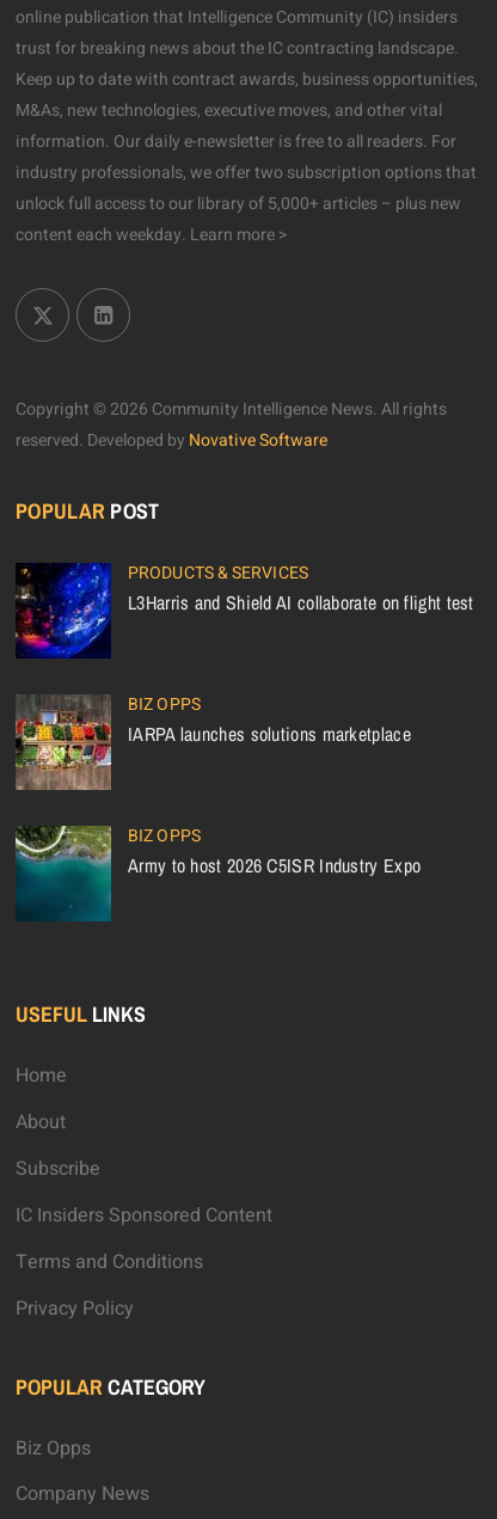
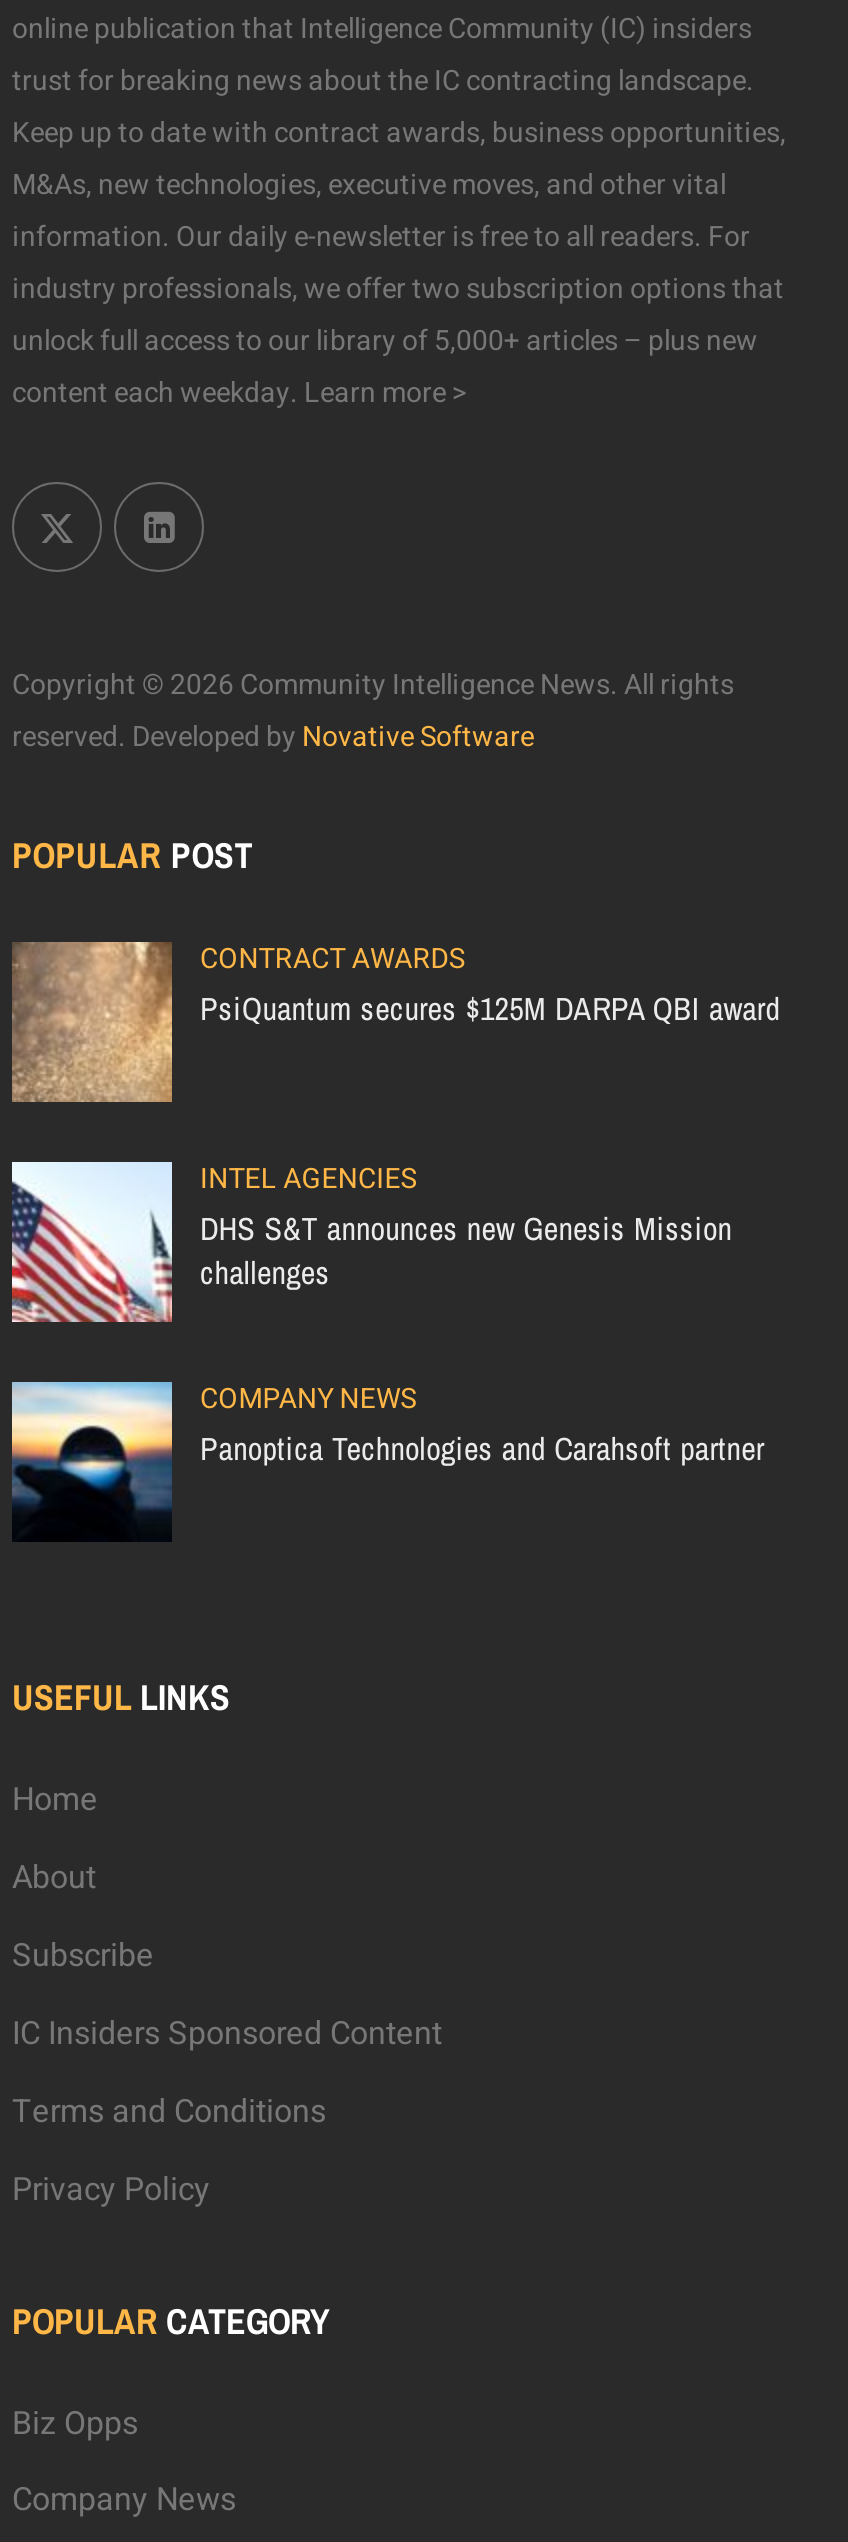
[14,560,474,660] [image] | PRODUCTS & SERVICES | L3Harris and Shield AI collaborate on flight test -> [10,938,780,1104] [image] | CONTRACT AWARDS | PsiQuantum secures $125M DARPA QBI award
[14,692,411,791] [image] | BIZ OPPS | IARPA launches solutions marketplace -> [10,1158,732,1324] [image] | INTEL AGENCIES | DHS S&T announces new Genesis Mission | challenges
[14,823,421,923] [image] | BIZ OPPS | Army to host 2026 C5ISR Industry Expo -> [10,1378,764,1542] [image] | COMPANY NEWS | Panoptica Technologies and Carahsoft partner

